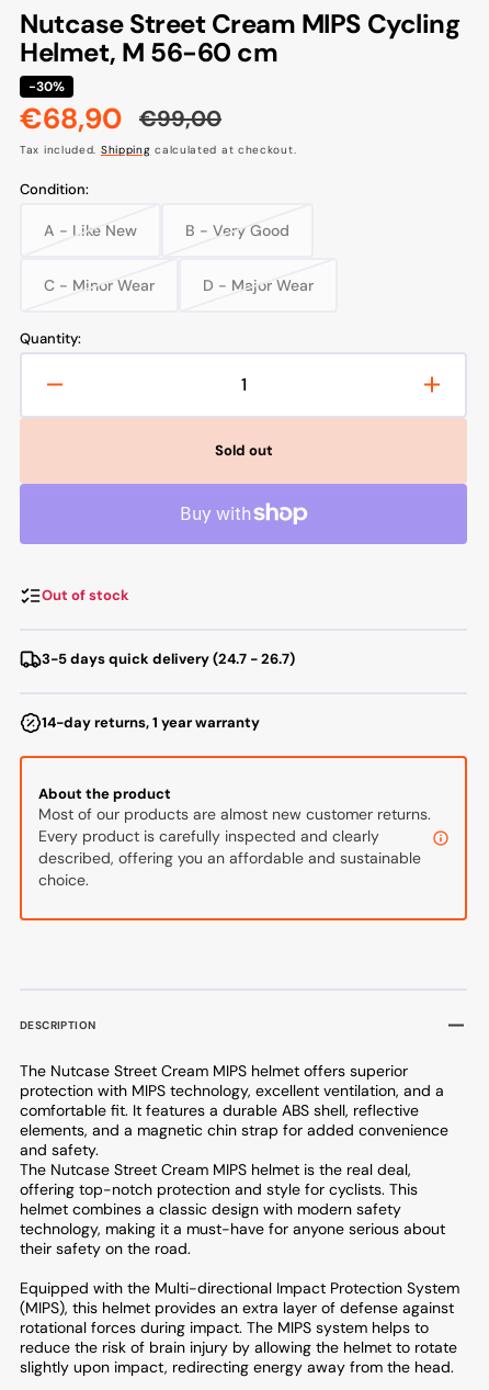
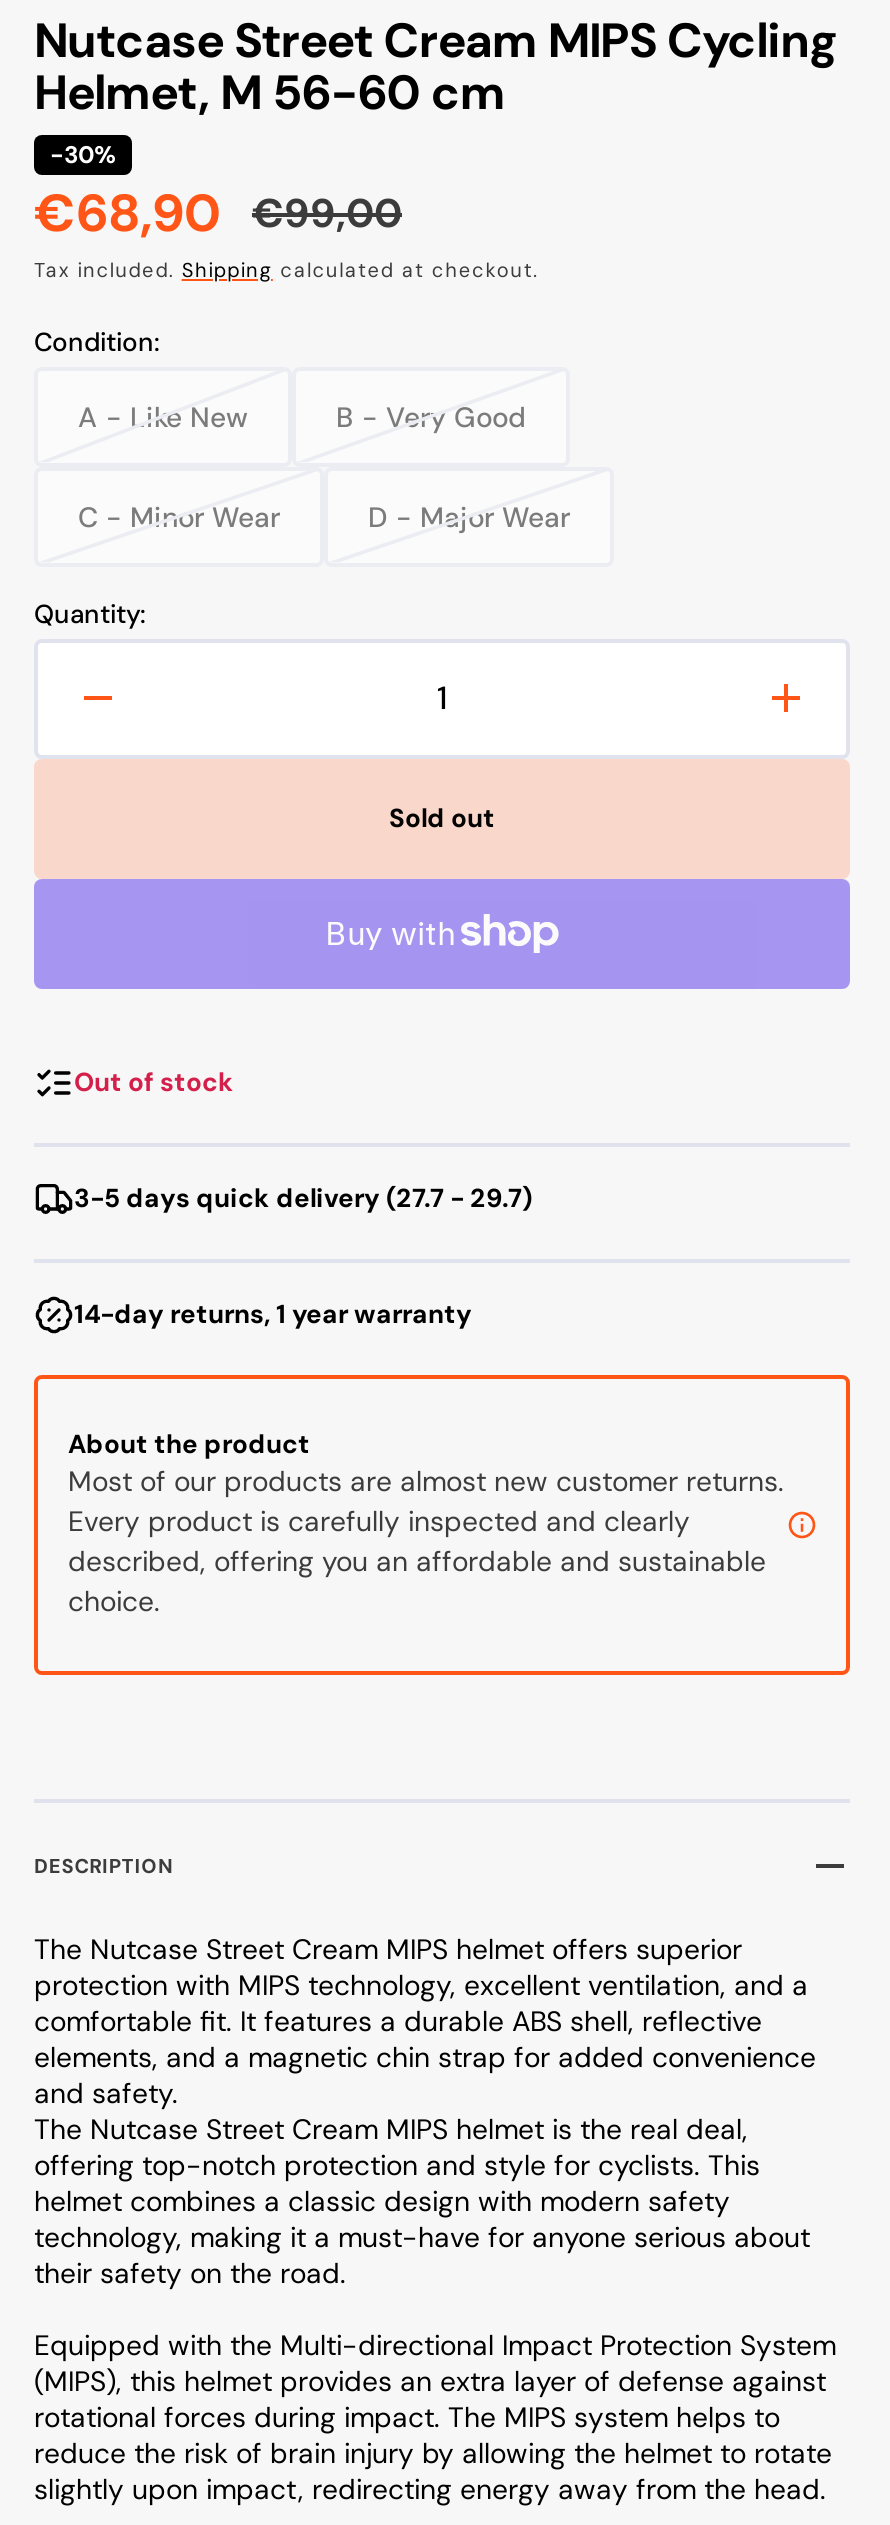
[42,649,295,668] 3-5 days quick delivery (24.7 - 26.7) -> [74,1180,532,1214] 3-5 days quick delivery (27.7 - 29.7)

